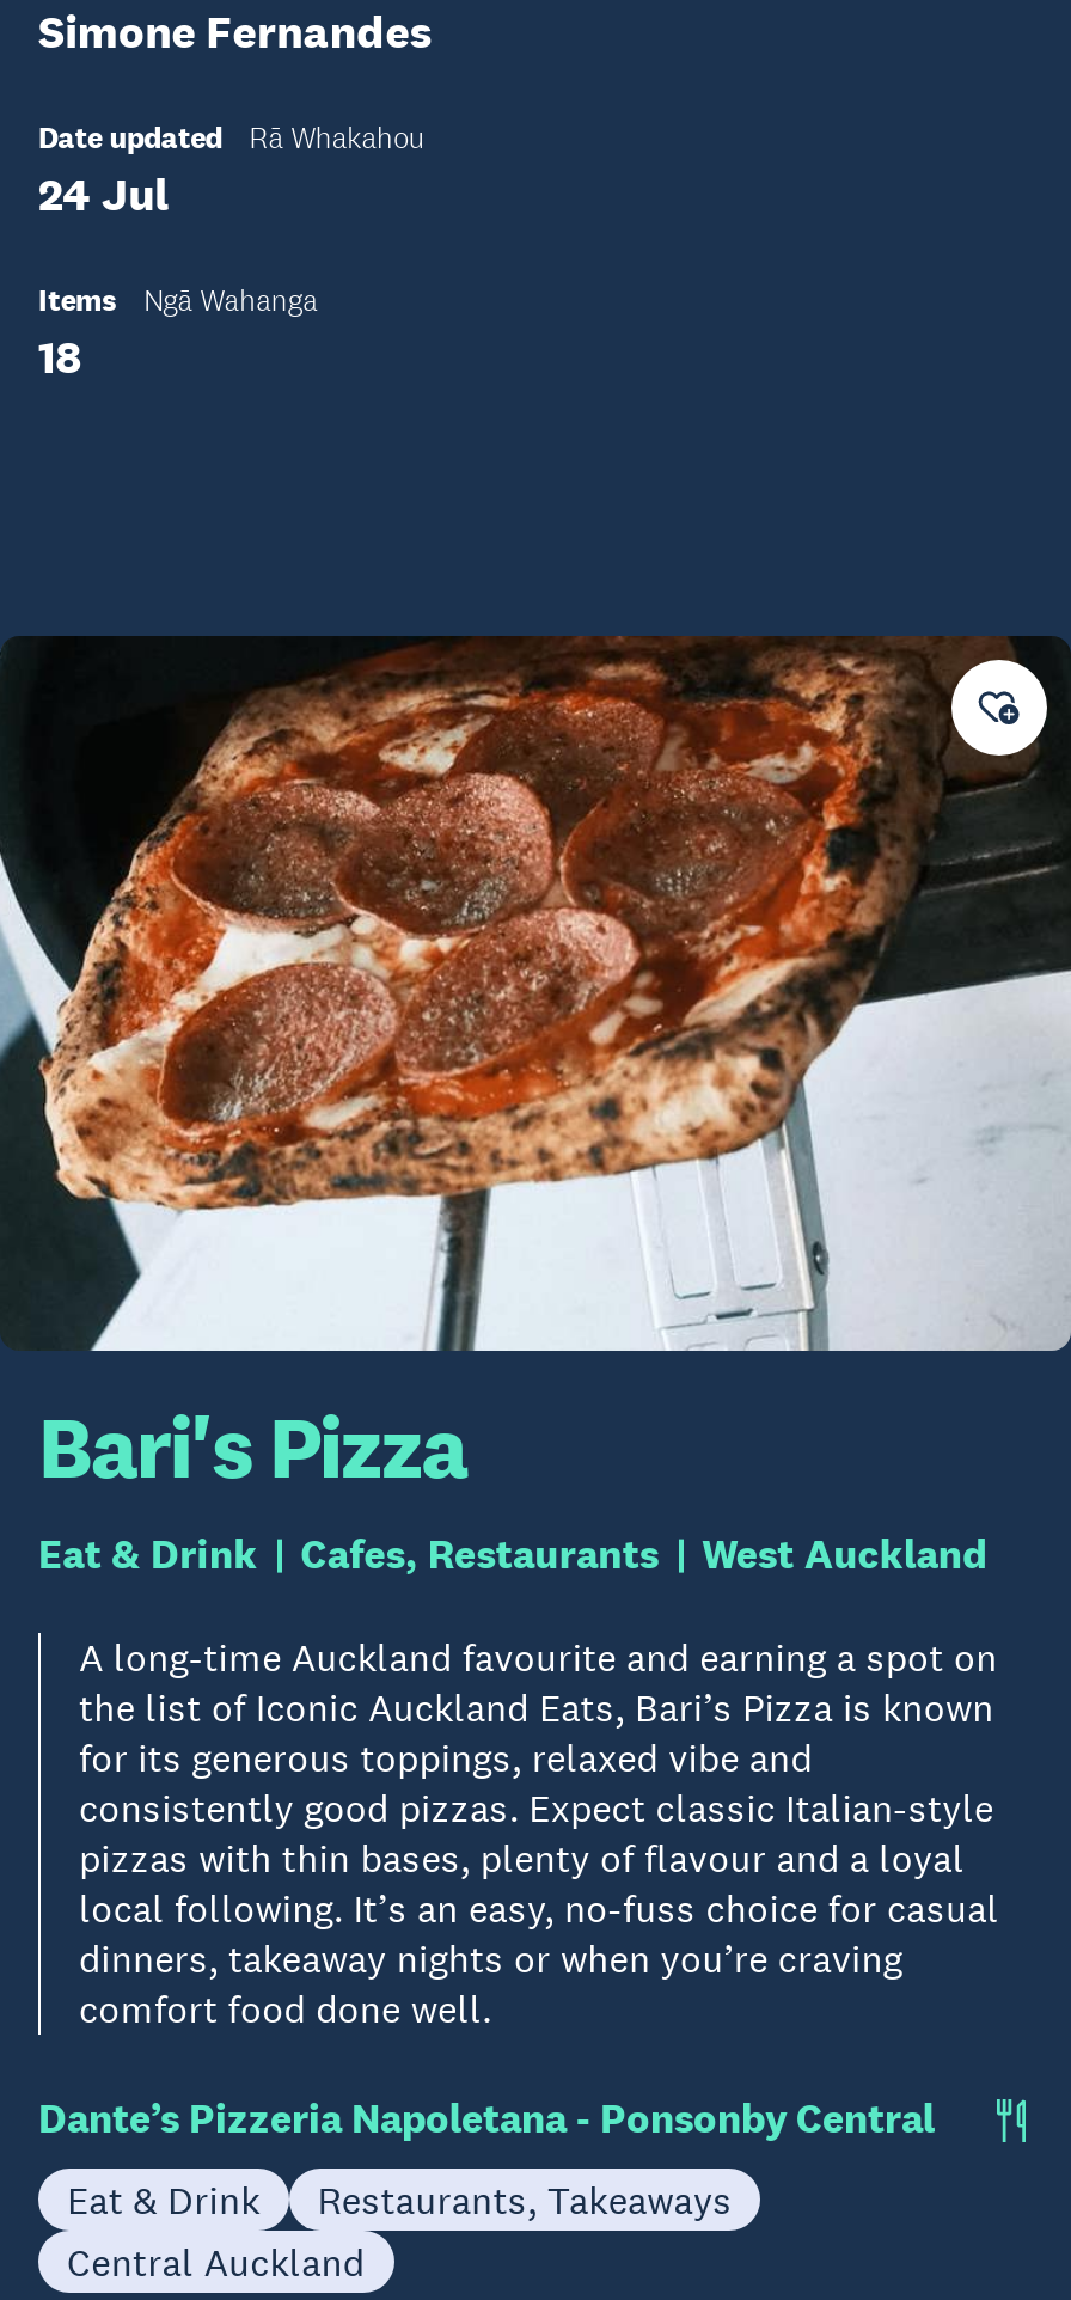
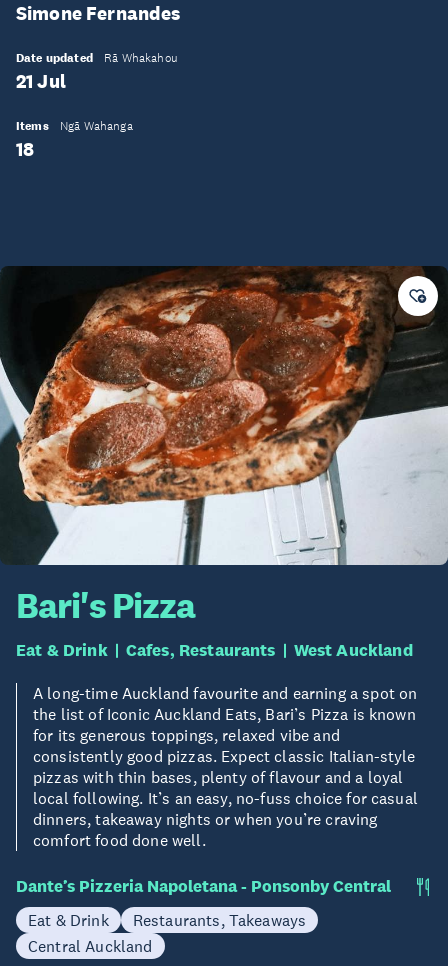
[38,167,170,222] 24 Jul -> [16,70,66,93] 21 Jul

